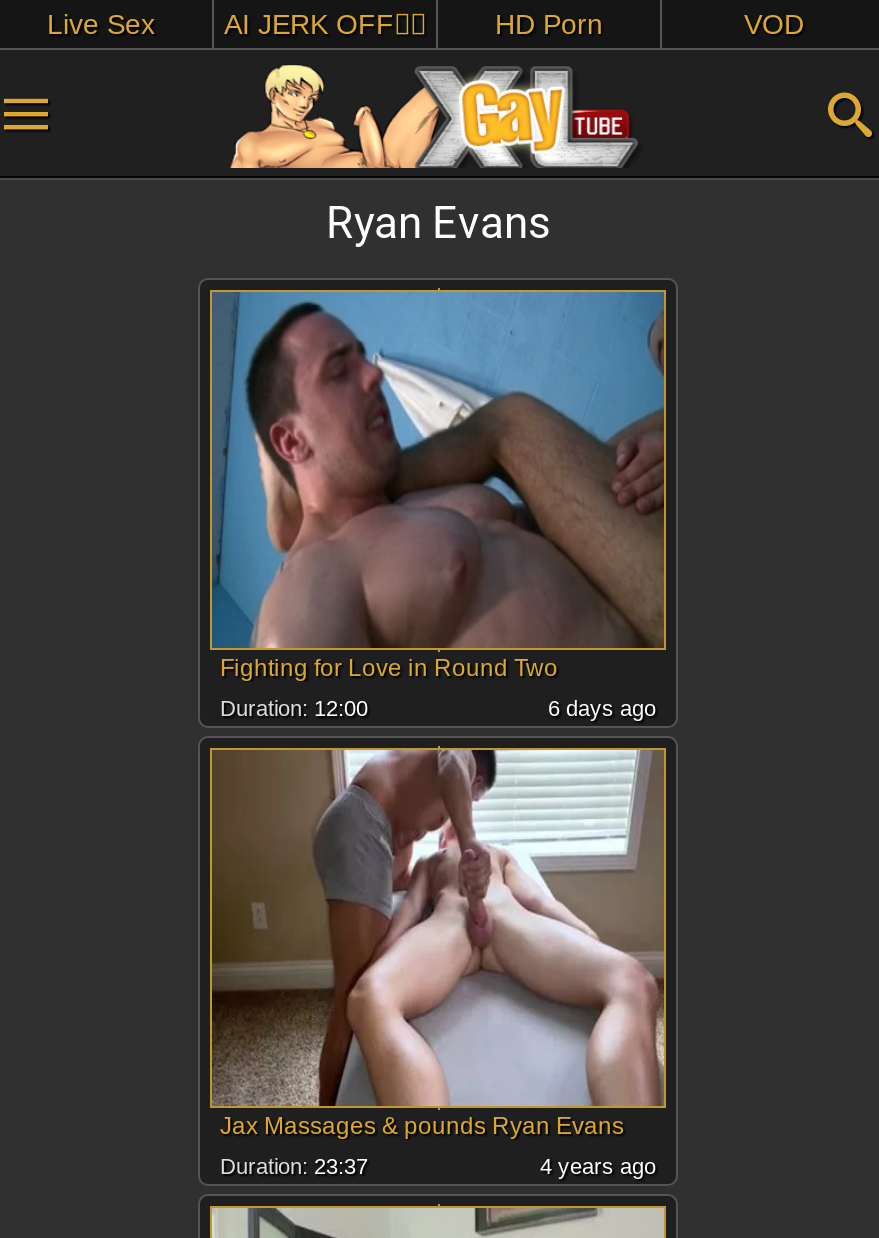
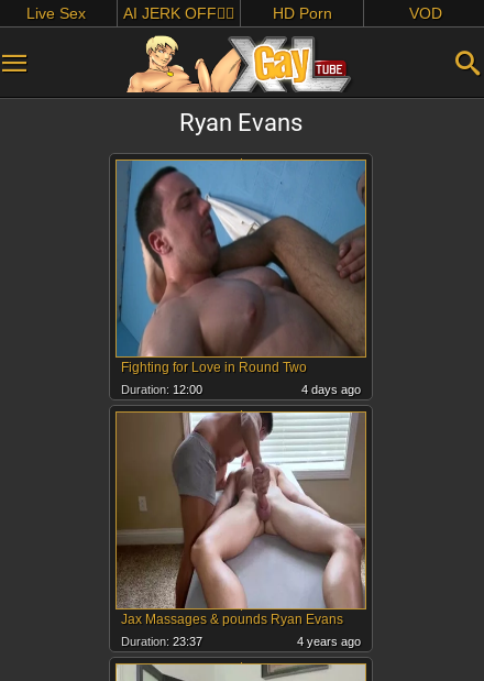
[548,696,656,720] 6 days ago -> [301,383,361,396] 4 days ago

